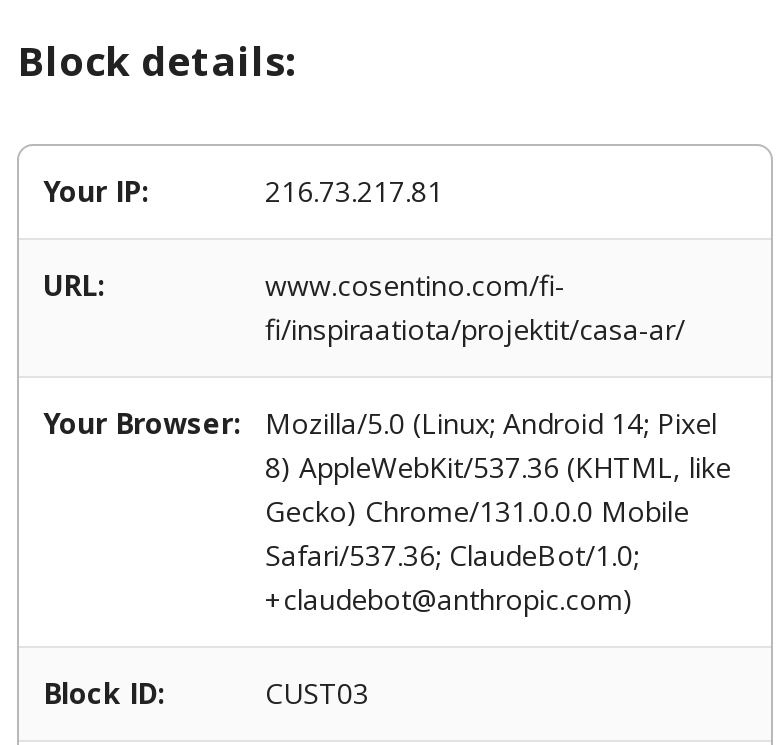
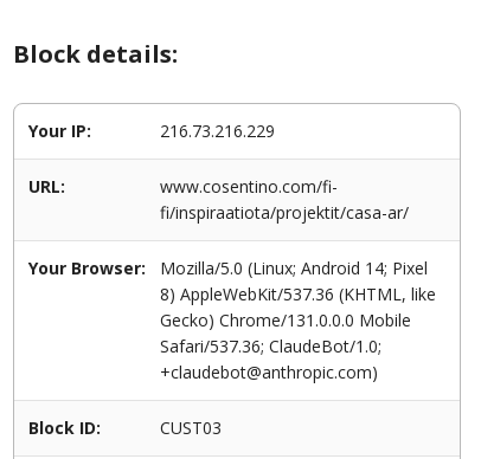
[265,172,443,210] 216.73.217.81 -> [160,119,275,142] 216.73.216.229

